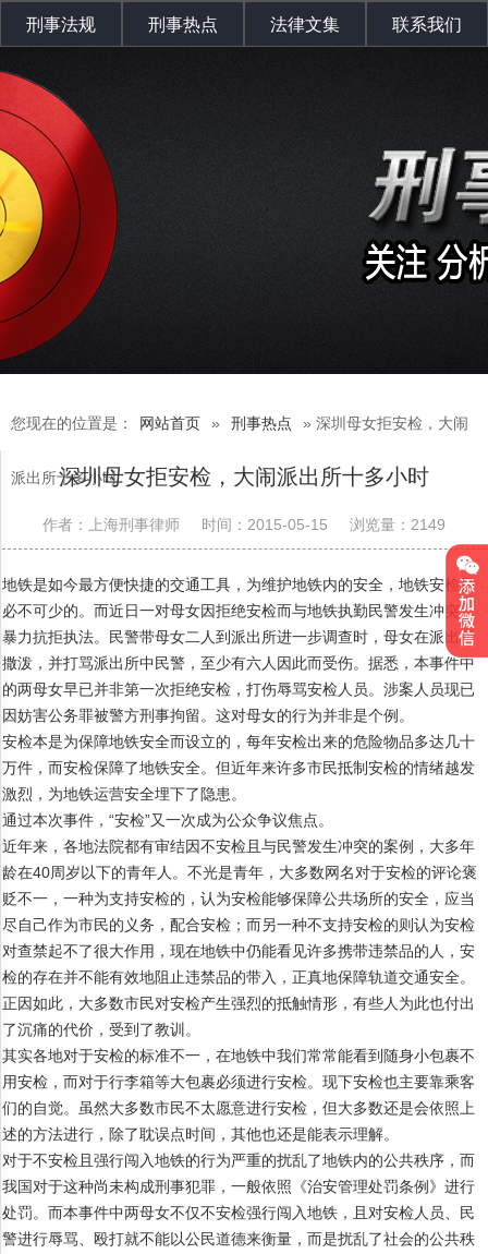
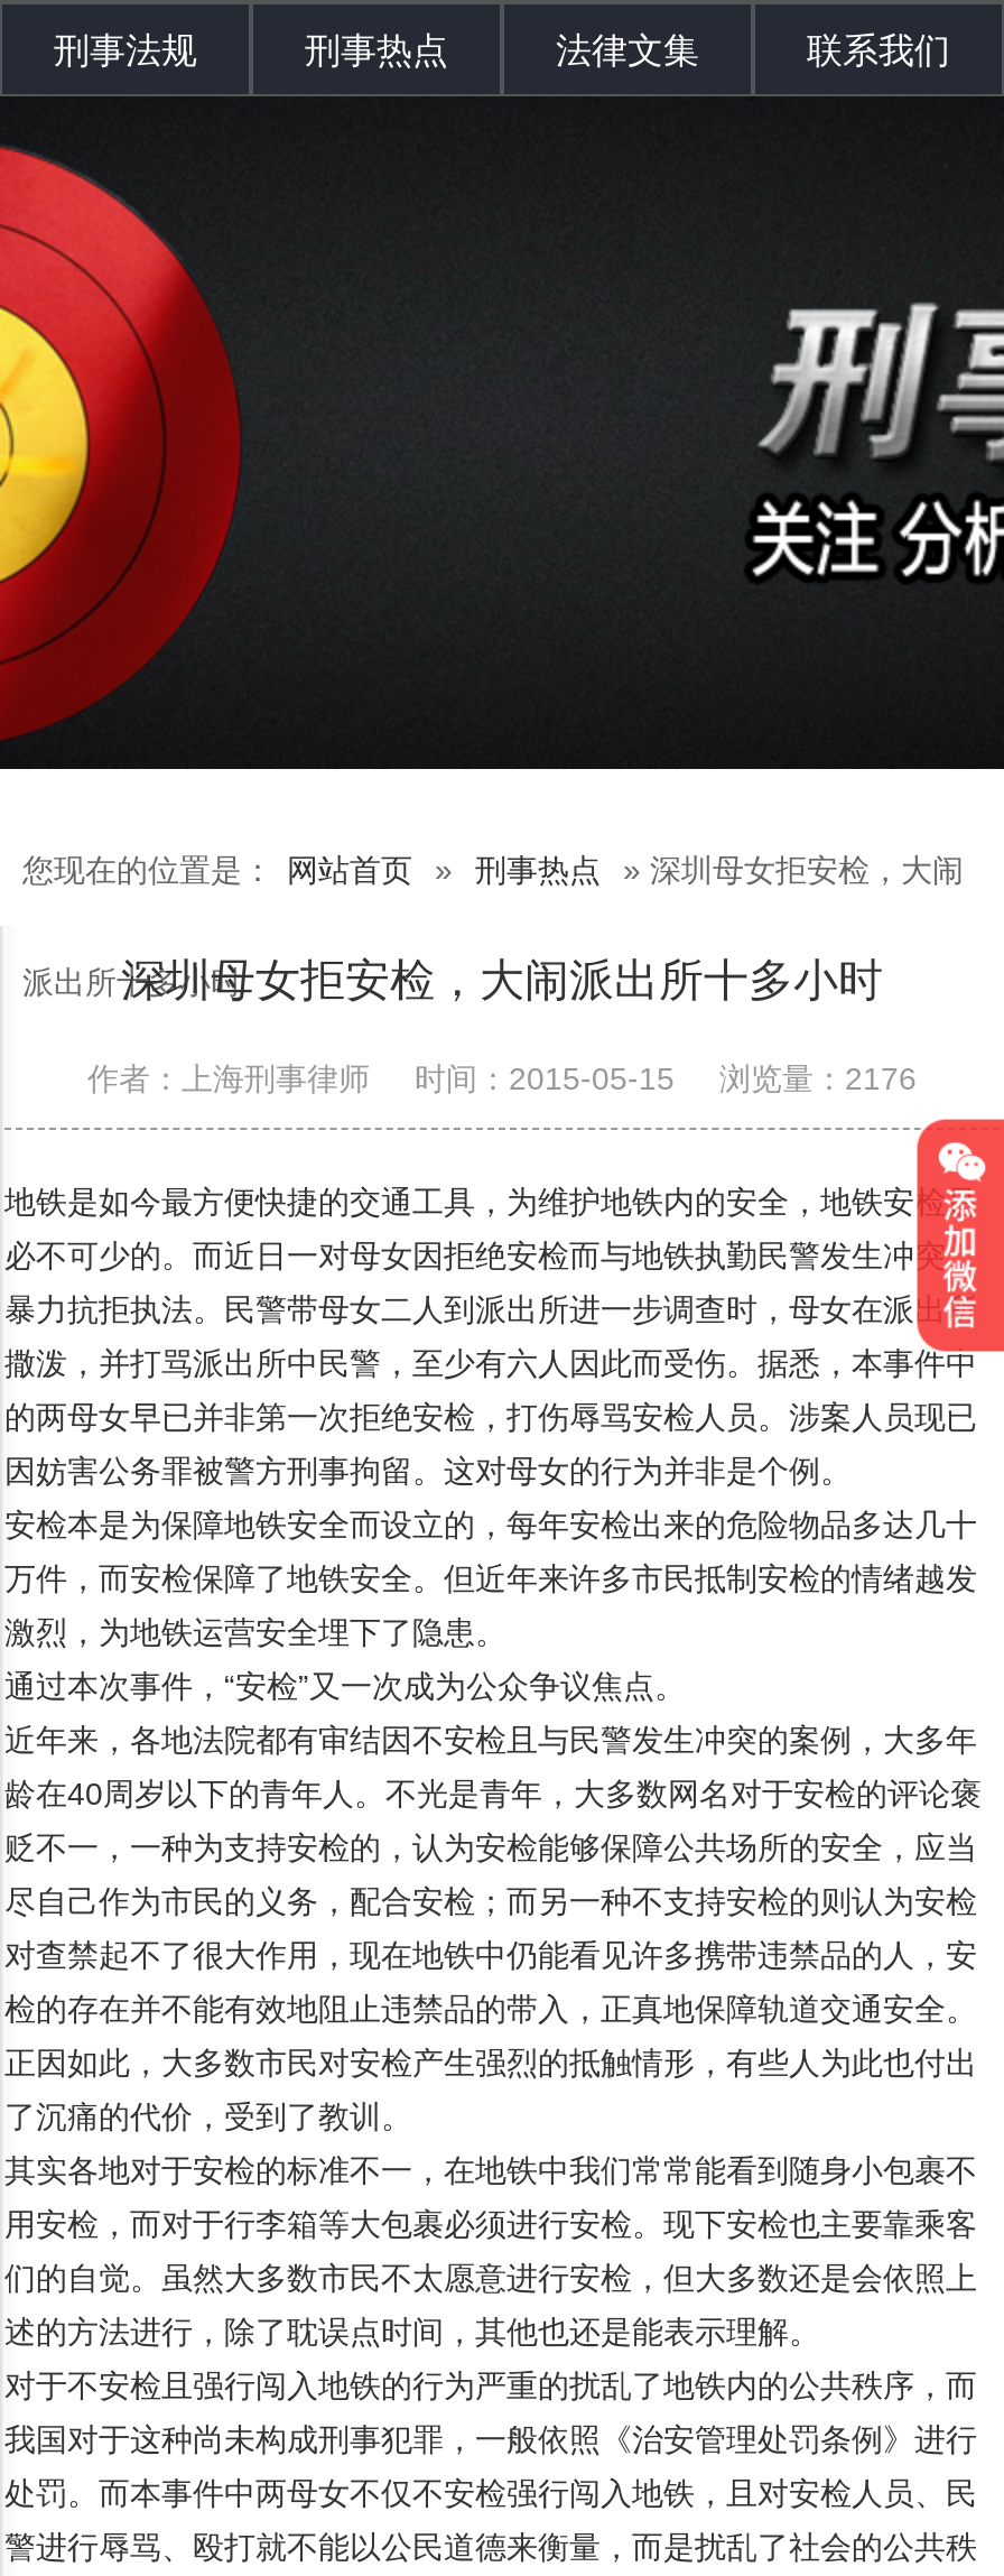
[42,516,446,533] 作者：上海刑事律师 时间：2015-05-15 浏览量：2149 -> [87,1060,917,1096] 作者：上海刑事律师 时间：2015-05-15 浏览量：2176

